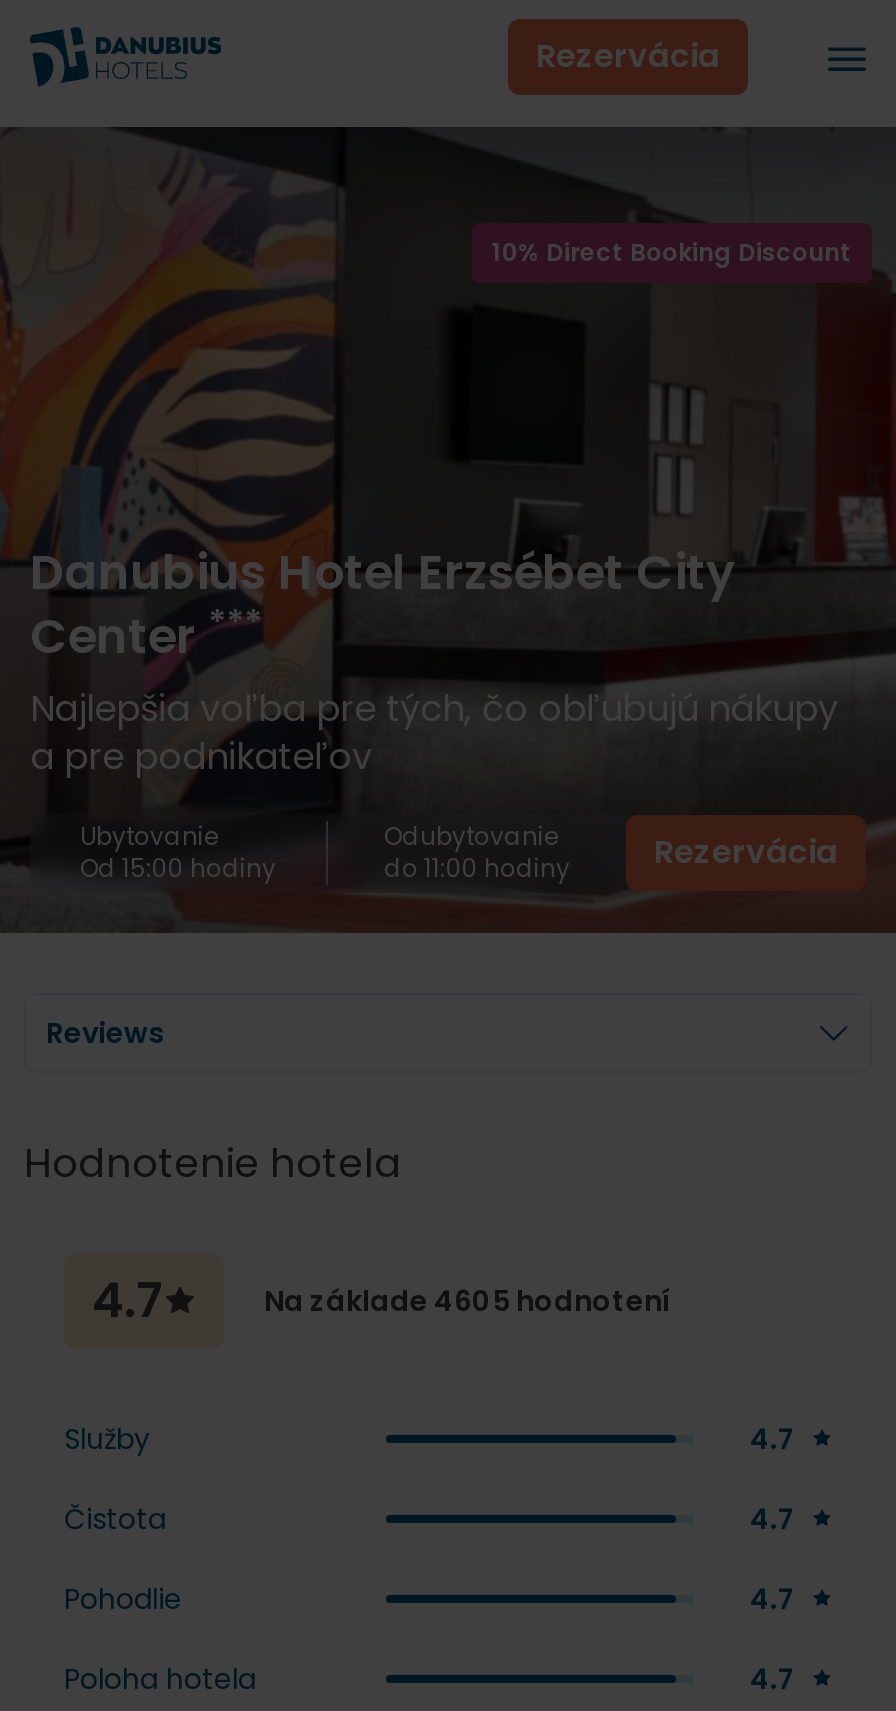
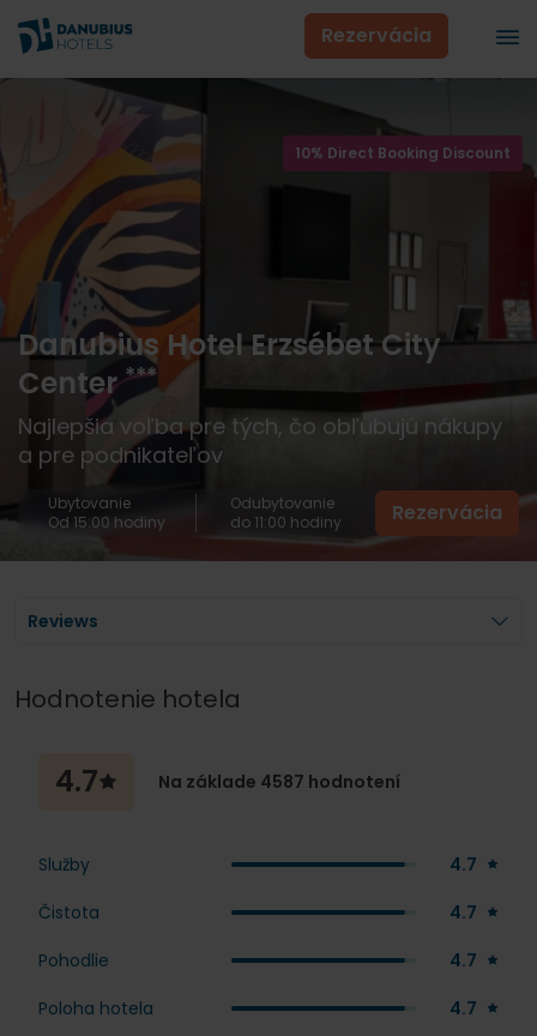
[264,1280,670,1320] Na základe 4605 hodnotení -> [158,769,400,793] Na základe 4587 hodnotení

